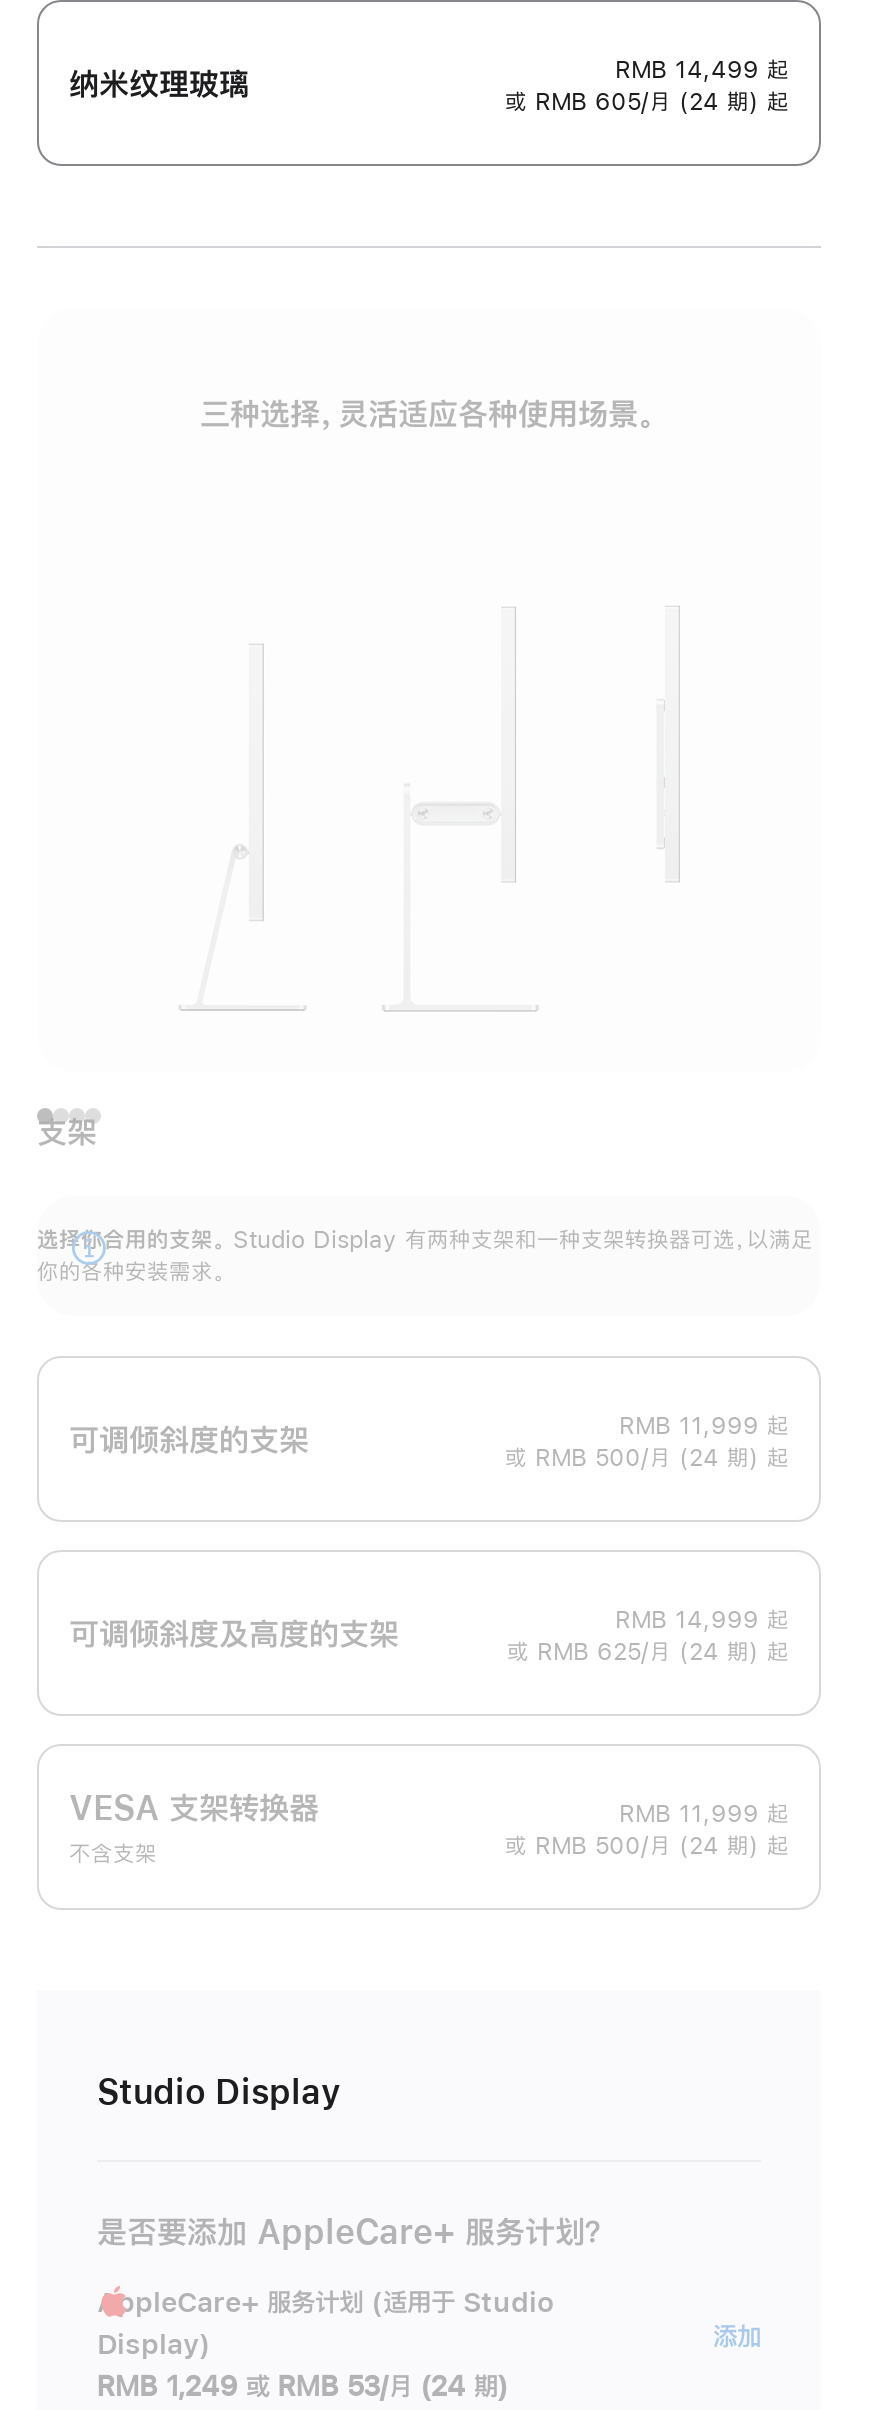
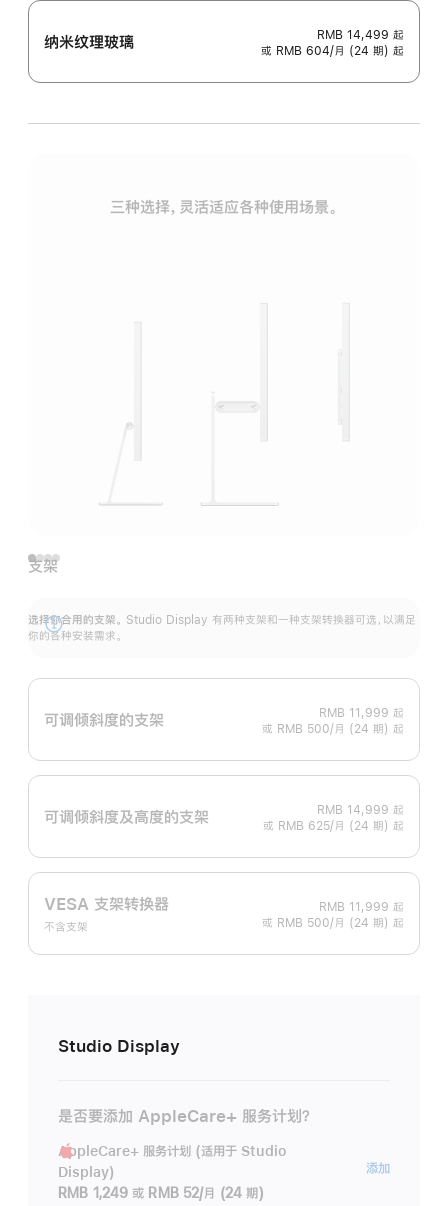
[505,90,789,114] 或 RMB 605/月 (24 期) 起 -> [261,45,404,57] 或 RMB 604/月 (24 期) 起
[97,2373,508,2401] RMB 1,249 或 RMB 53/月 (24 期) -> [58,1186,264,1200] RMB 1,249 或 RMB 52/月 (24 期)

